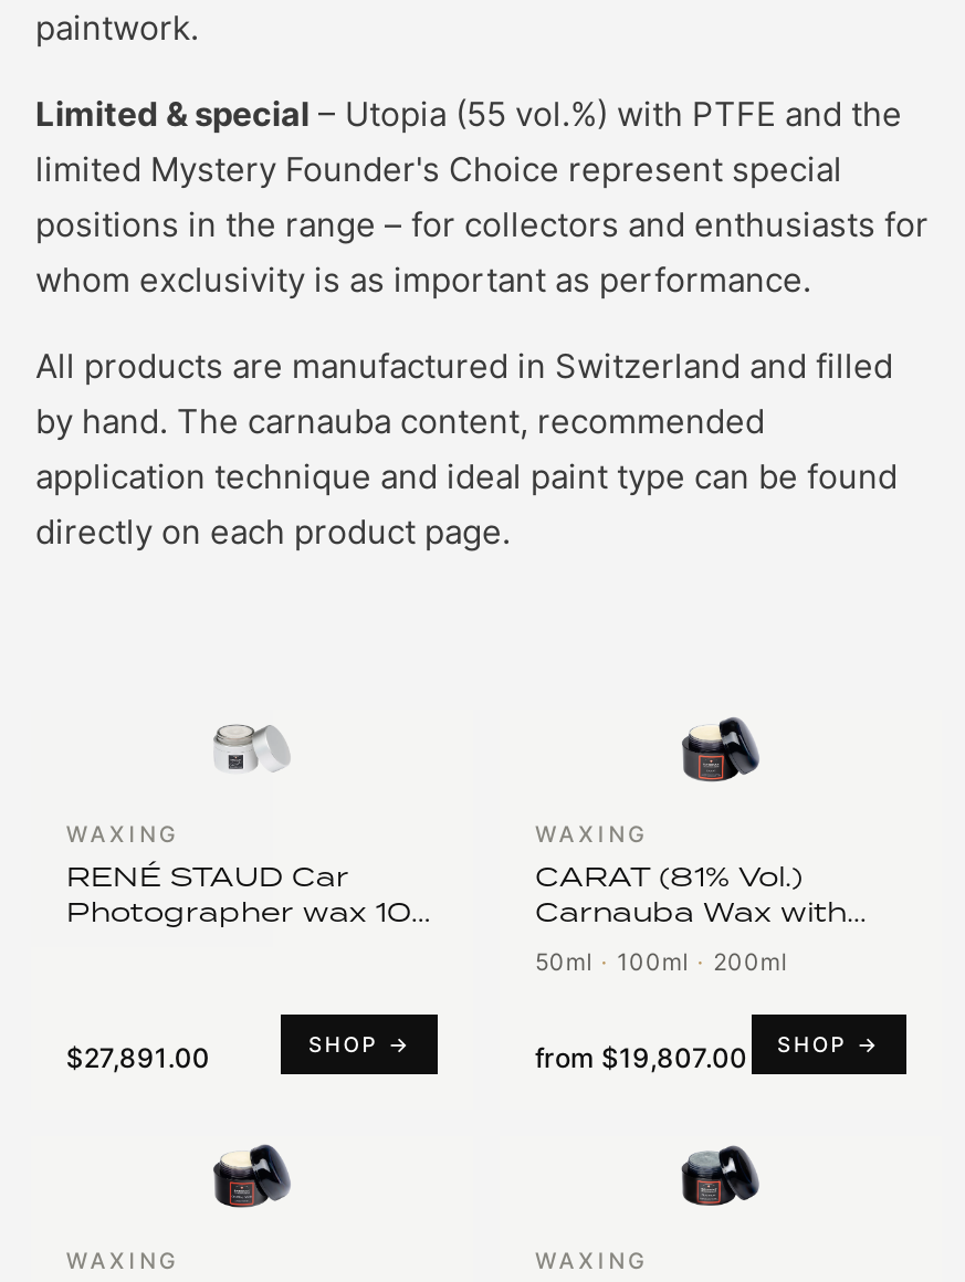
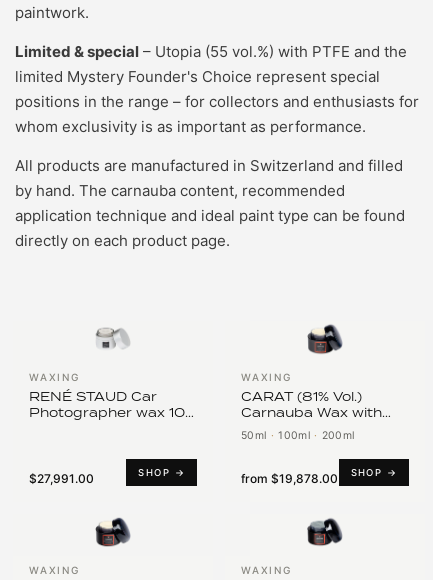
[66,1041,210,1074] $27,891.00 -> [29,471,94,486] $27,991.00
[535,1041,747,1074] from $19,807.00 -> [241,471,338,486] from $19,878.00

